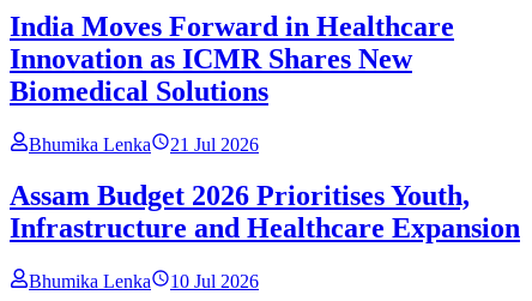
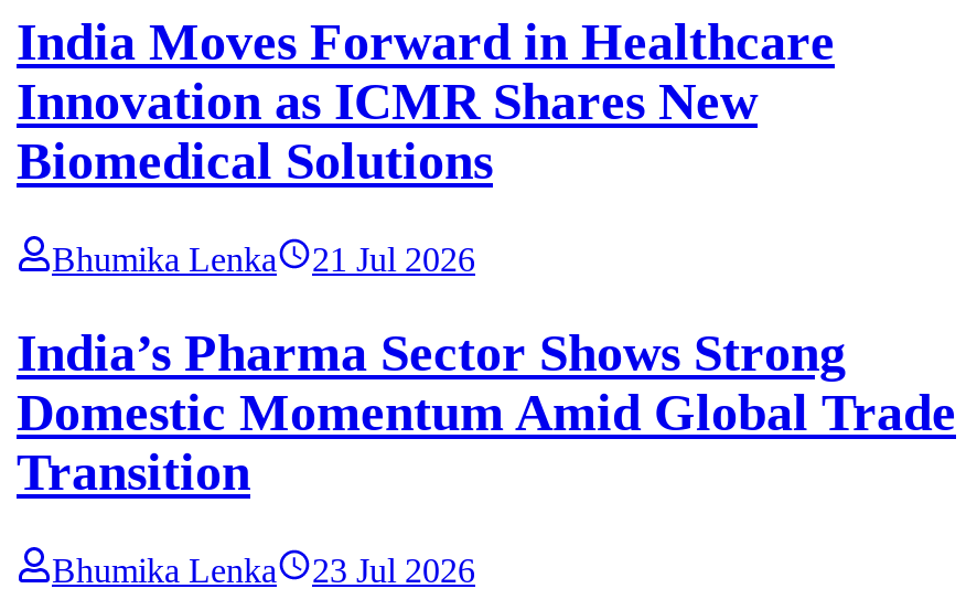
[10,180,520,243] Assam Budget 2026 Prioritises Youth, | Infrastructure and Healthcare Expansion -> [17,325,956,501] India’s Pharma Sector Shows Strong | Domestic Momentum Amid Global Trade | Transition
[29,271,259,291] Bhumika Lenka 10 Jul 2026 -> [52,552,475,589] Bhumika Lenka 23 Jul 2026

